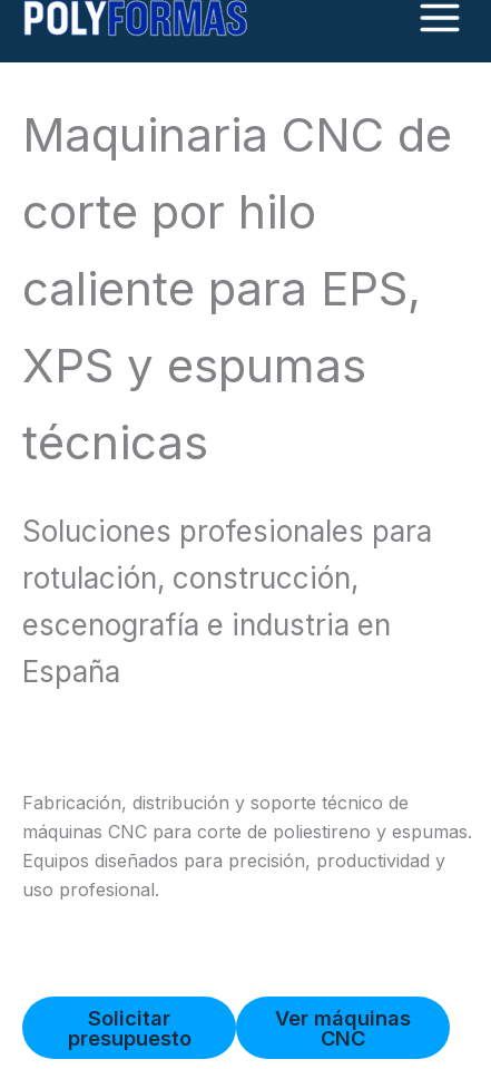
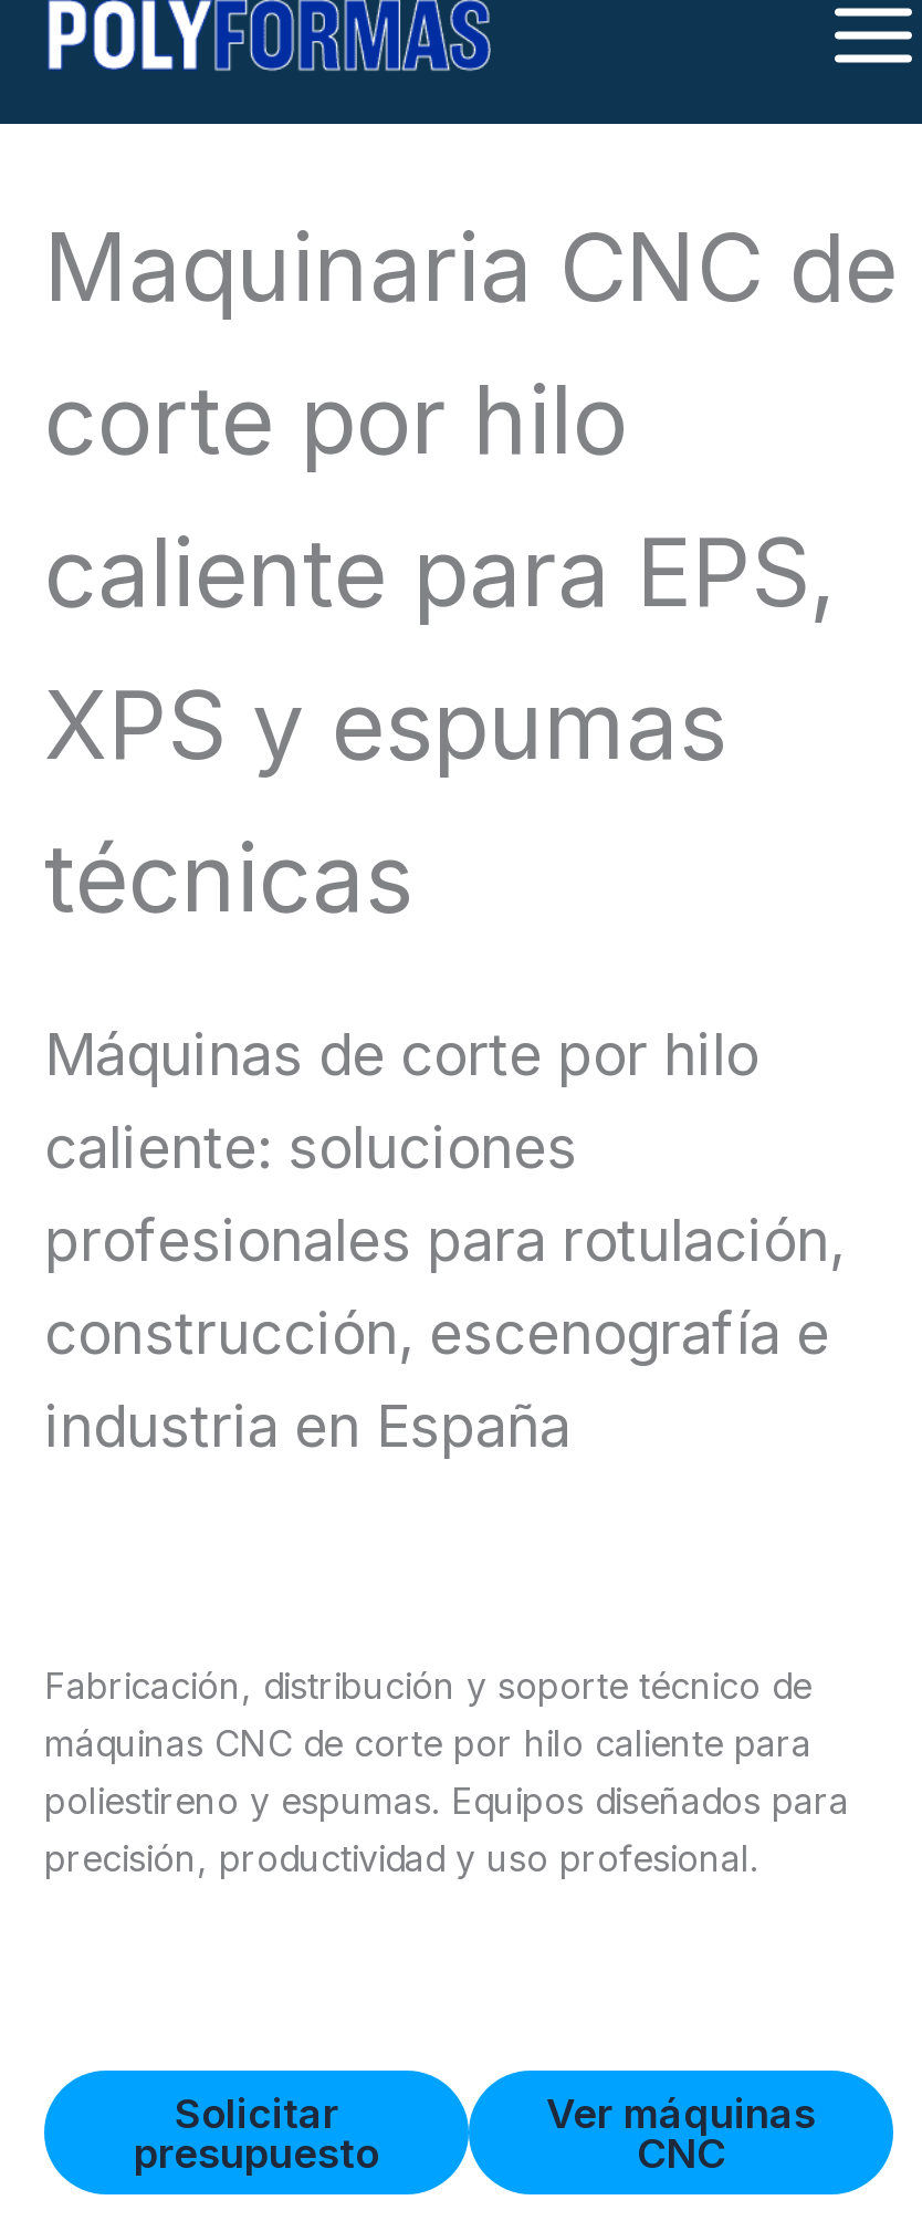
[22,513,432,688] Soluciones profesionales para | rotulación, construcción, | escenografía e industria en | España -> [44,1019,845,1459] Máquinas de corte por hilo | caliente: soluciones | profesionales para rotulación, | construcción, escenografía e | industria en España
[22,820,472,900] máquinas CNC para corte de poliestireno y espumas. | Equipos diseñados para precisión, productividad y | uso profesional. -> [44,1720,849,1880] máquinas CNC de corte por hilo caliente para | poliestireno y espumas. Equipos diseñados para | precisión, productividad y uso profesional.

